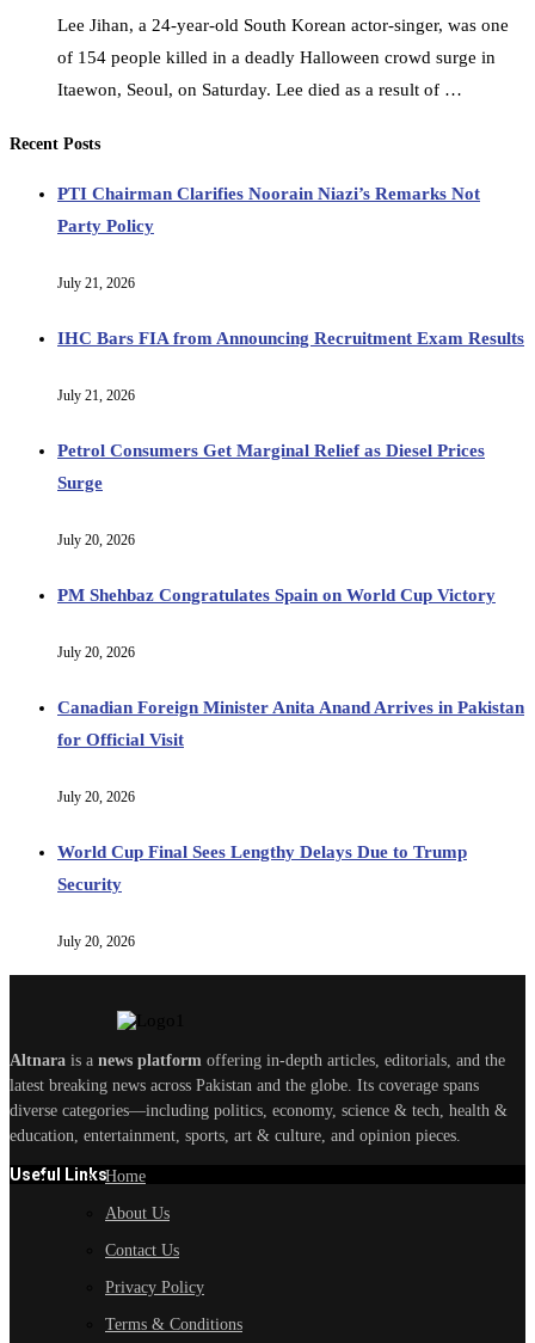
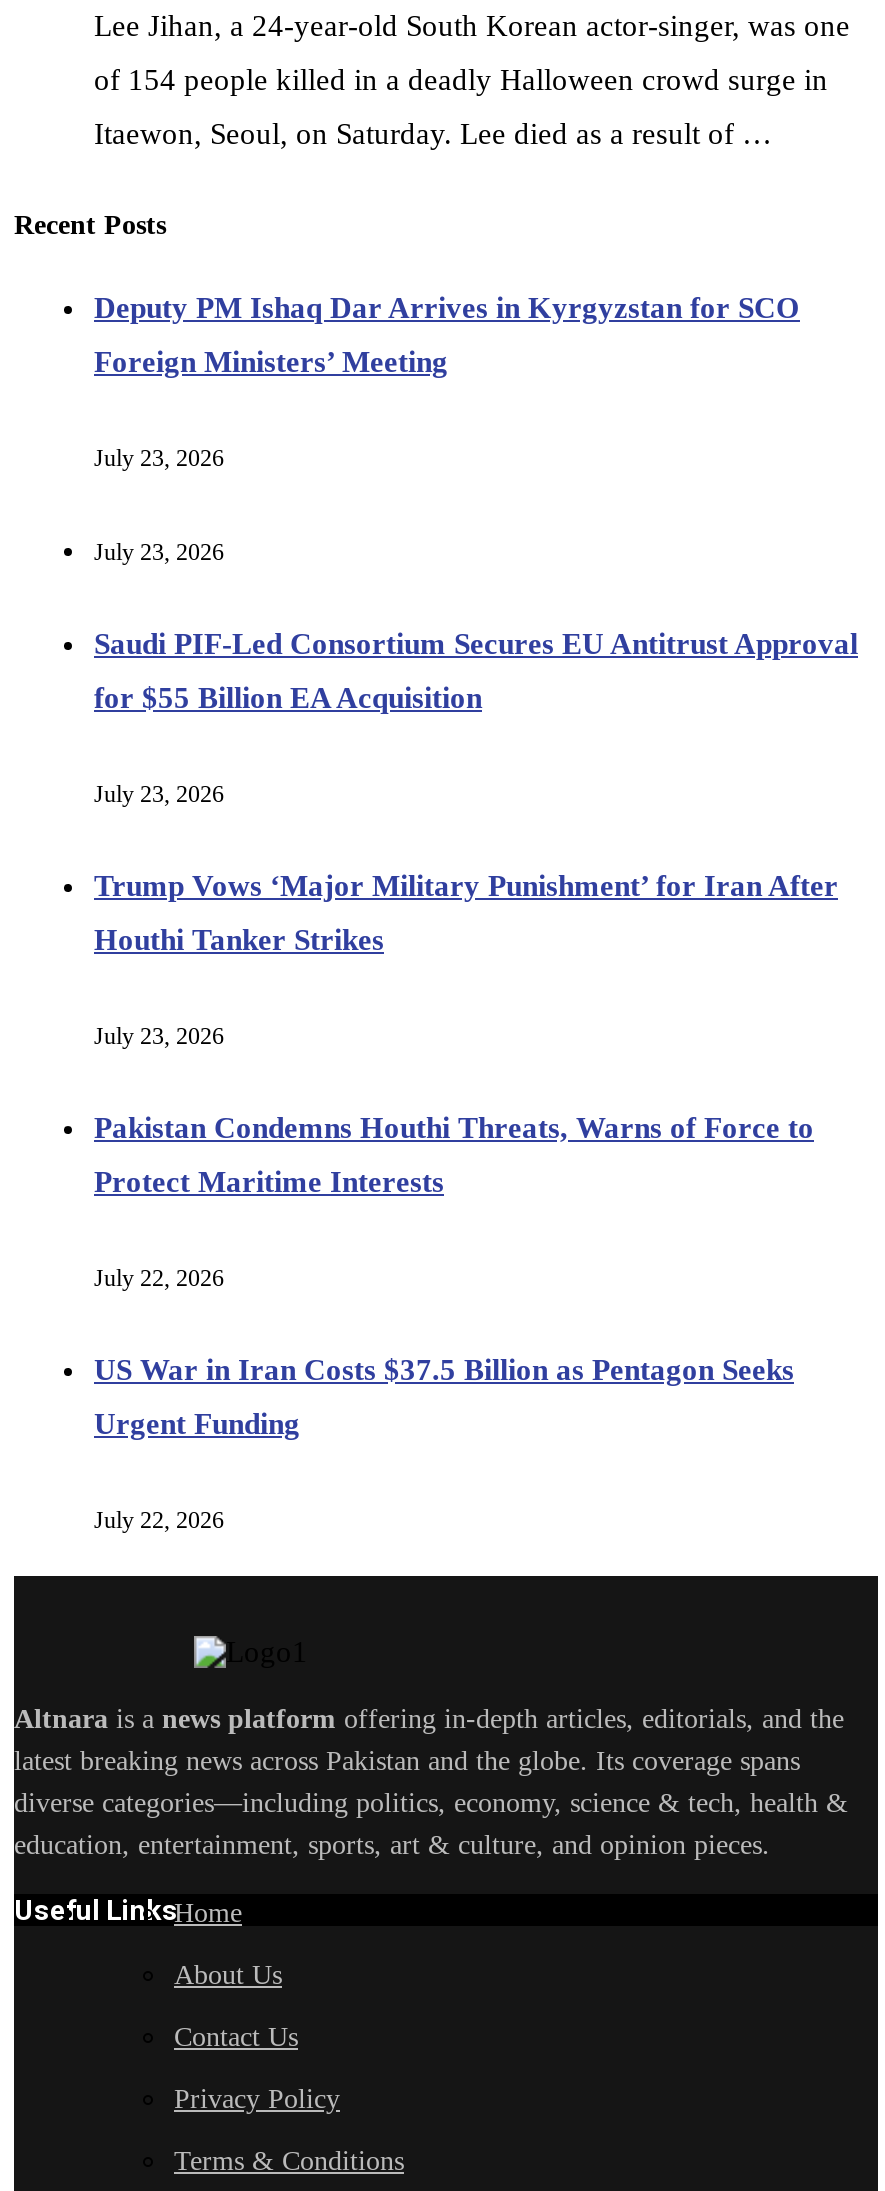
[57,185,480,204] PTI Chairman Clarifies Noorain Niazi’s Remarks Not -> [94,293,800,325] Deputy PM Ishaq Dar Arrives in Kyrgyzstan for SCO
[57,217,154,236] Party Policy -> [94,347,448,379] Foreign Ministers’ Meeting
[57,275,135,292] July 21, 2026 -> [94,445,224,473] July 23, 2026
[57,329,524,348] IHC Bars FIA from Announcing Recruitment Exam Results -> [94,539,224,567] July 23, 2026
[57,387,135,404] July 21, 2026 -> [94,629,858,661] Saudi PIF-Led Consortium Secures EU Antitrust Approval
[57,441,485,460] Petrol Consumers Get Marginal Relief as Diesel Prices -> [94,683,482,715] for $55 Billion EA Acquisition
[57,473,103,493] Surge -> [94,780,224,808] July 23, 2026
[57,532,135,549] July 20, 2026 -> [94,870,838,902] Trump Vows ‘Major Military Punishment’ for Iran After
[57,586,496,605] PM Shehbaz Congratulates Spain on World Cup Victory -> [94,924,384,956] Houthi Tanker Strikes
[57,644,135,661] July 20, 2026 -> [94,1022,224,1050] July 23, 2026
[57,698,524,717] Canadian Foreign Minister Anita Anand Arrives in Pakistan -> [94,1112,814,1144] Pakistan Condemns Houthi Threats, Warns of Force to
[57,730,184,749] for Official Visit -> [94,1166,444,1198] Protect Maritime Interests
[57,788,135,805] July 20, 2026 -> [94,1264,224,1292] July 22, 2026
[57,842,467,861] World Cup Final Sees Lengthy Delays Due to Trump -> [94,1354,794,1386] US War in Iran Costs $37.5 Billion as Pentagon Seeks
[57,874,122,894] Security -> [94,1408,300,1440] Urgent Funding
[57,933,135,950] July 20, 2026 -> [94,1506,224,1534] July 22, 2026

